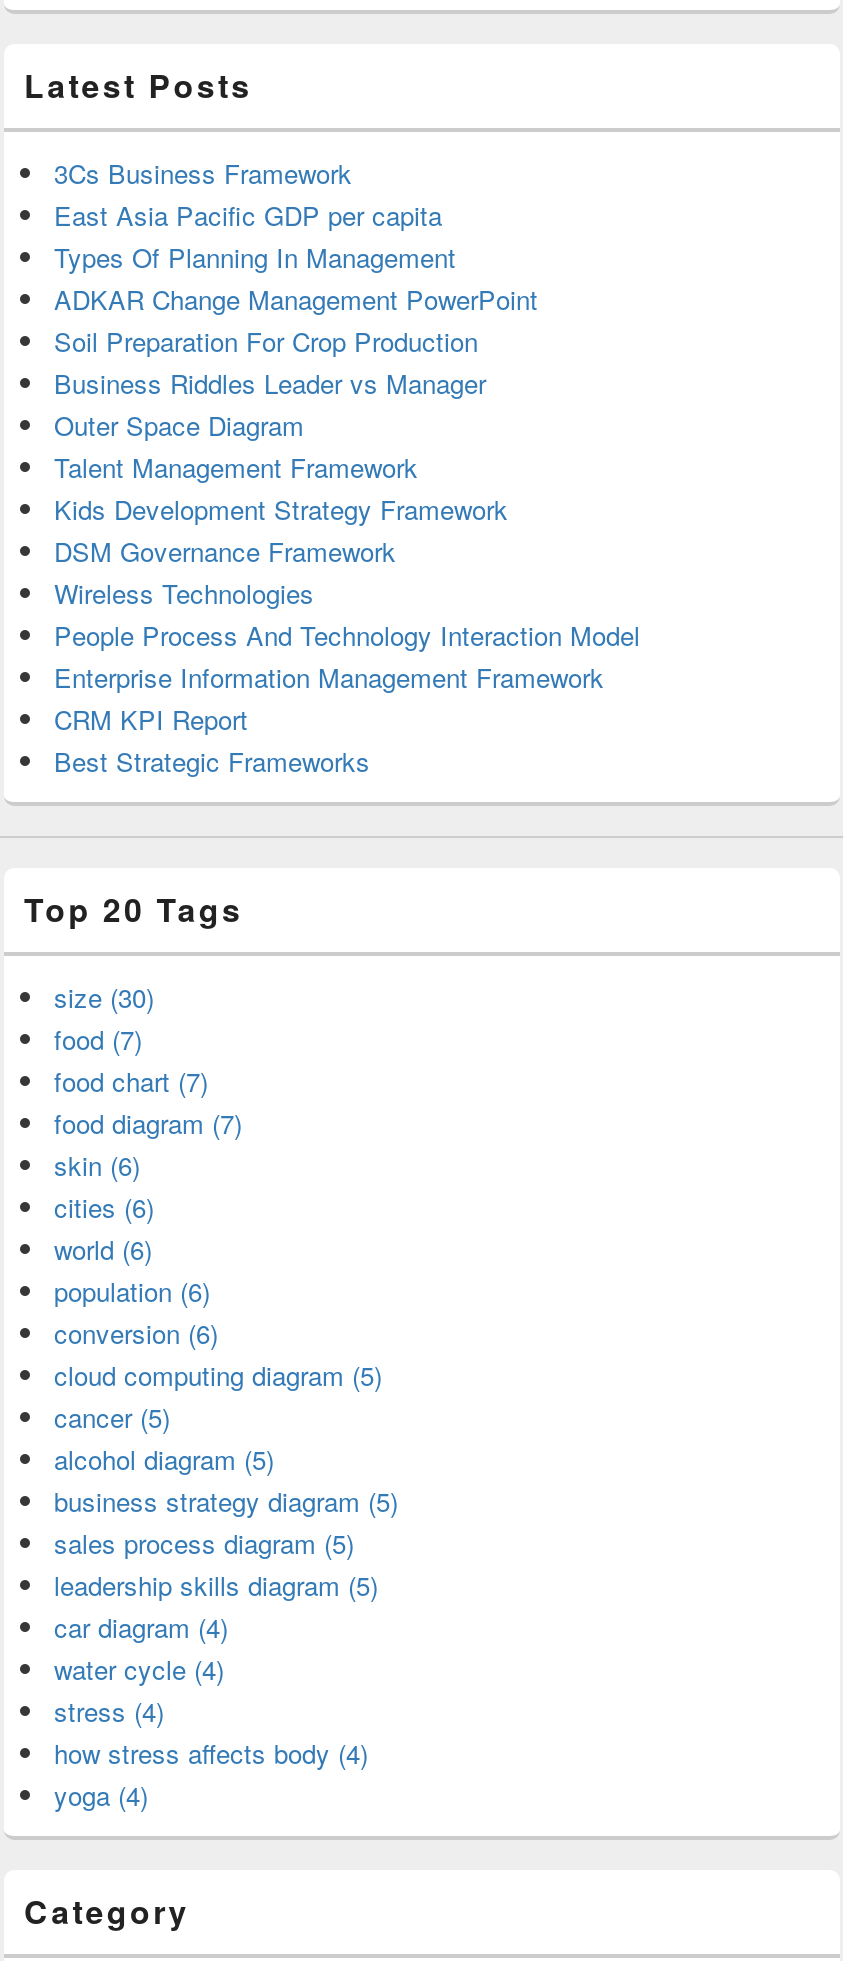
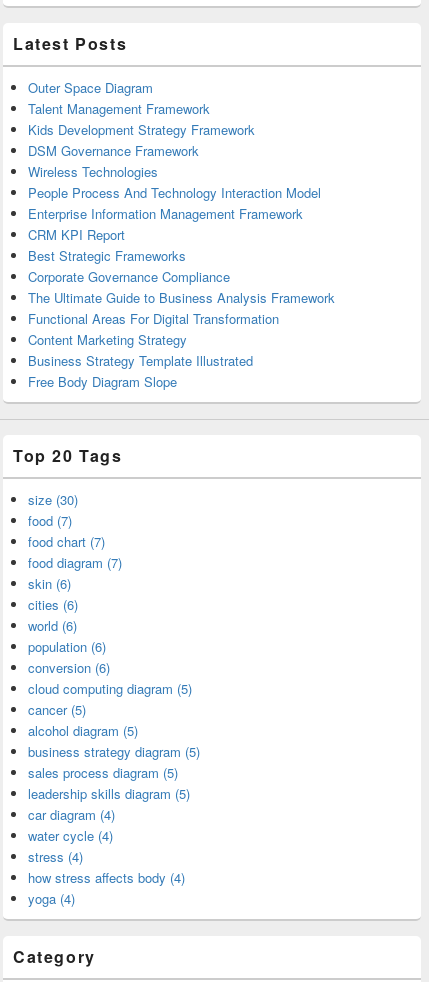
[54,154,538,402] 3Cs Business Framework | East Asia Pacific GDP per capita | Types Of Planning In Management | ADKAR Change Management PowerPoint | Soil Preparation For Crop Production | Business Riddles Leader vs Manager -> none
moved [54,406,640,780] -> [28,78,321,265]: Outer Space Diagram | Talent Management Framework | Kids Development Strategy Framework | ... | CRM KPI Report | Best Strategic Frameworks
none -> [28,267,335,391] Corporate Governance Compliance | The Ultimate Guide to Business Analysis Framework | Functional Areas For Digital Transformation | Content Marketing Strategy | Business Strategy Template Illustrated | Free Body Diagram Slope

